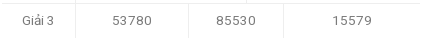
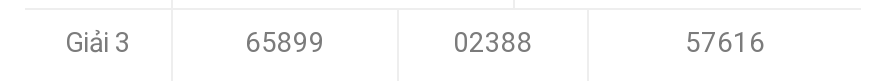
[112,12,152,28] 53780 -> [245,25,325,57] 65899
[216,12,256,28] 85530 -> [453,25,533,57] 02388
[332,12,372,28] 15579 -> [685,25,765,57] 57616

